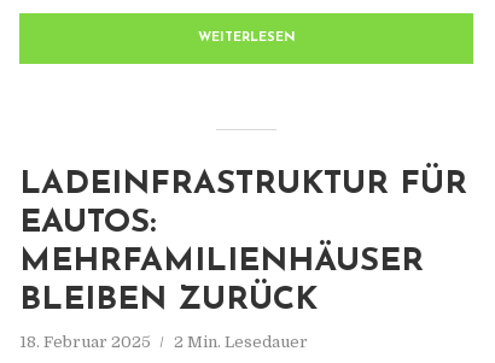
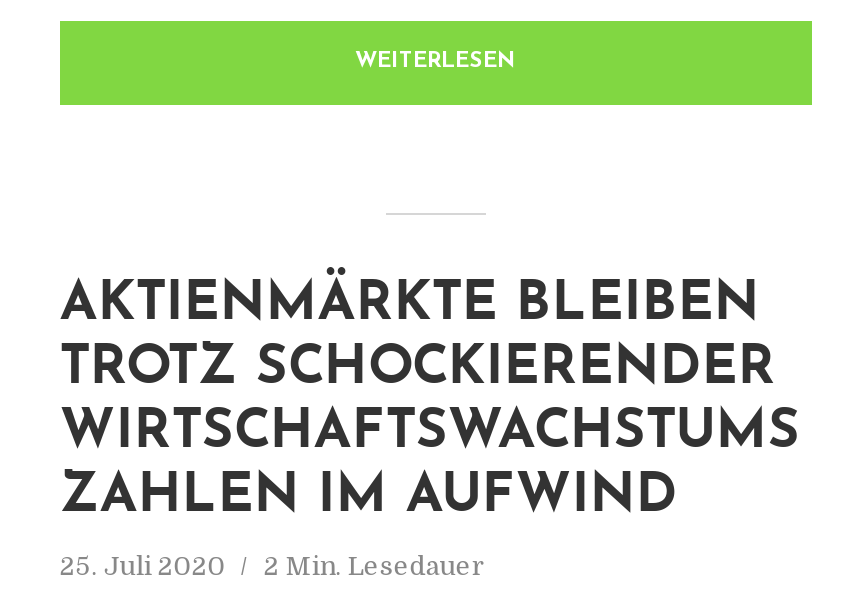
[19,169,467,317] LADEINFRASTRUKTUR FÜR | EAUTOS: | MEHRFAMILIENHÄUSER | BLEIBEN ZURÜCK -> [60,279,800,525] AKTIENMÄRKTE BLEIBEN | TROTZ SCHOCKIERENDER | WIRTSCHAFTSWACHSTUMS | ZAHLEN IM AUFWIND
[19,333,308,351] 18. Februar 2025 2 Min. Lesedauer -> [60,551,486,581] 25. Juli 2020 2 Min. Lesedauer

